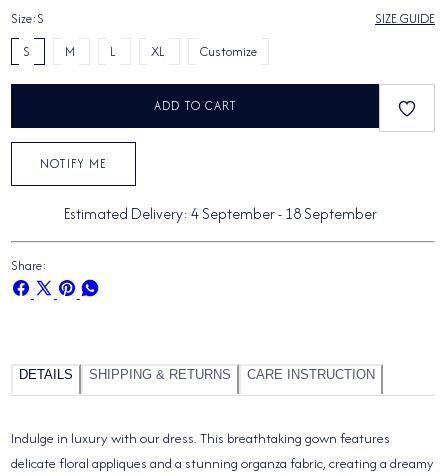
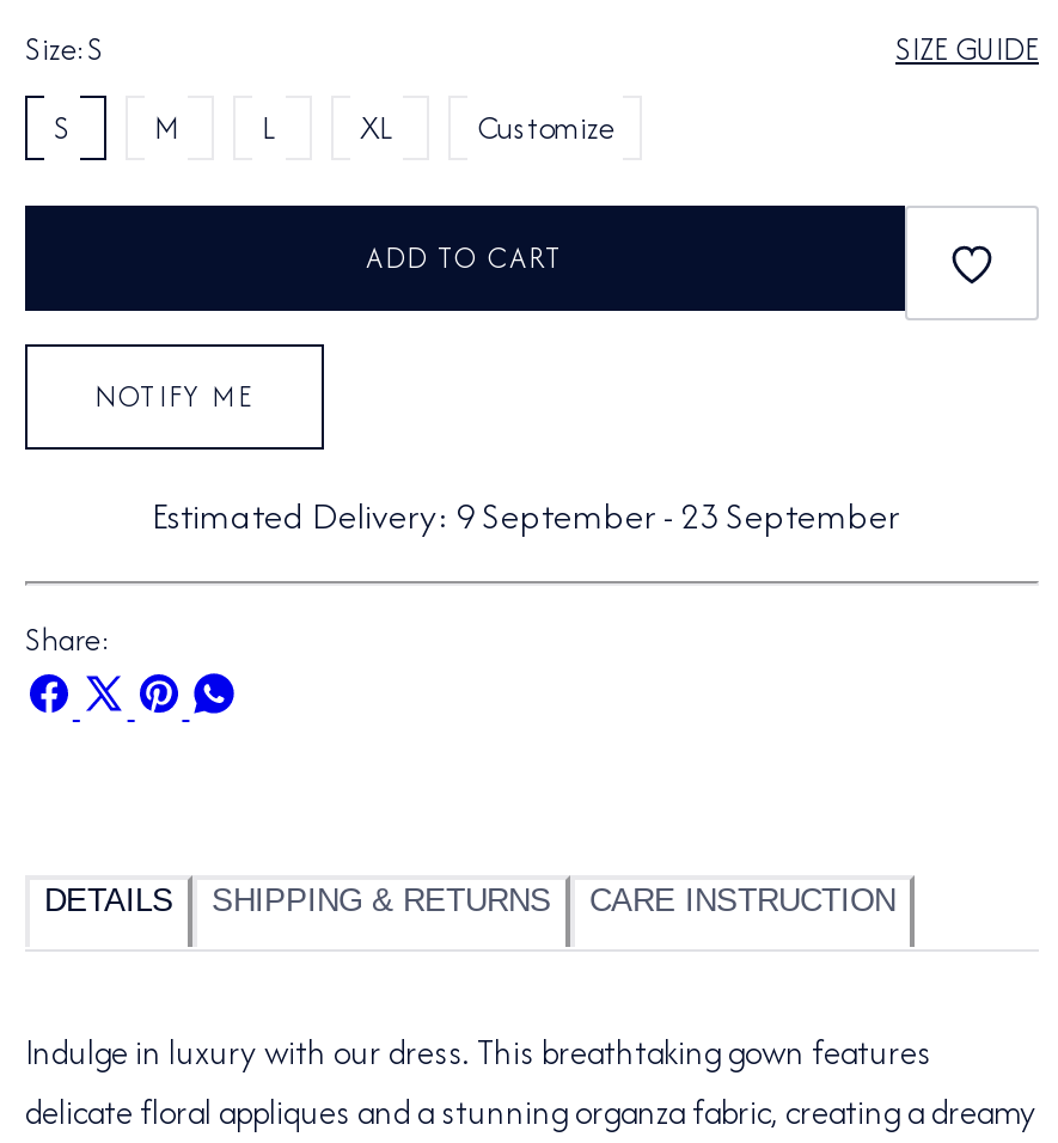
[64,203,377,224] Estimated Delivery: 4 September - 18 September -> [152,489,900,539] Estimated Delivery: 9 September - 23 September

